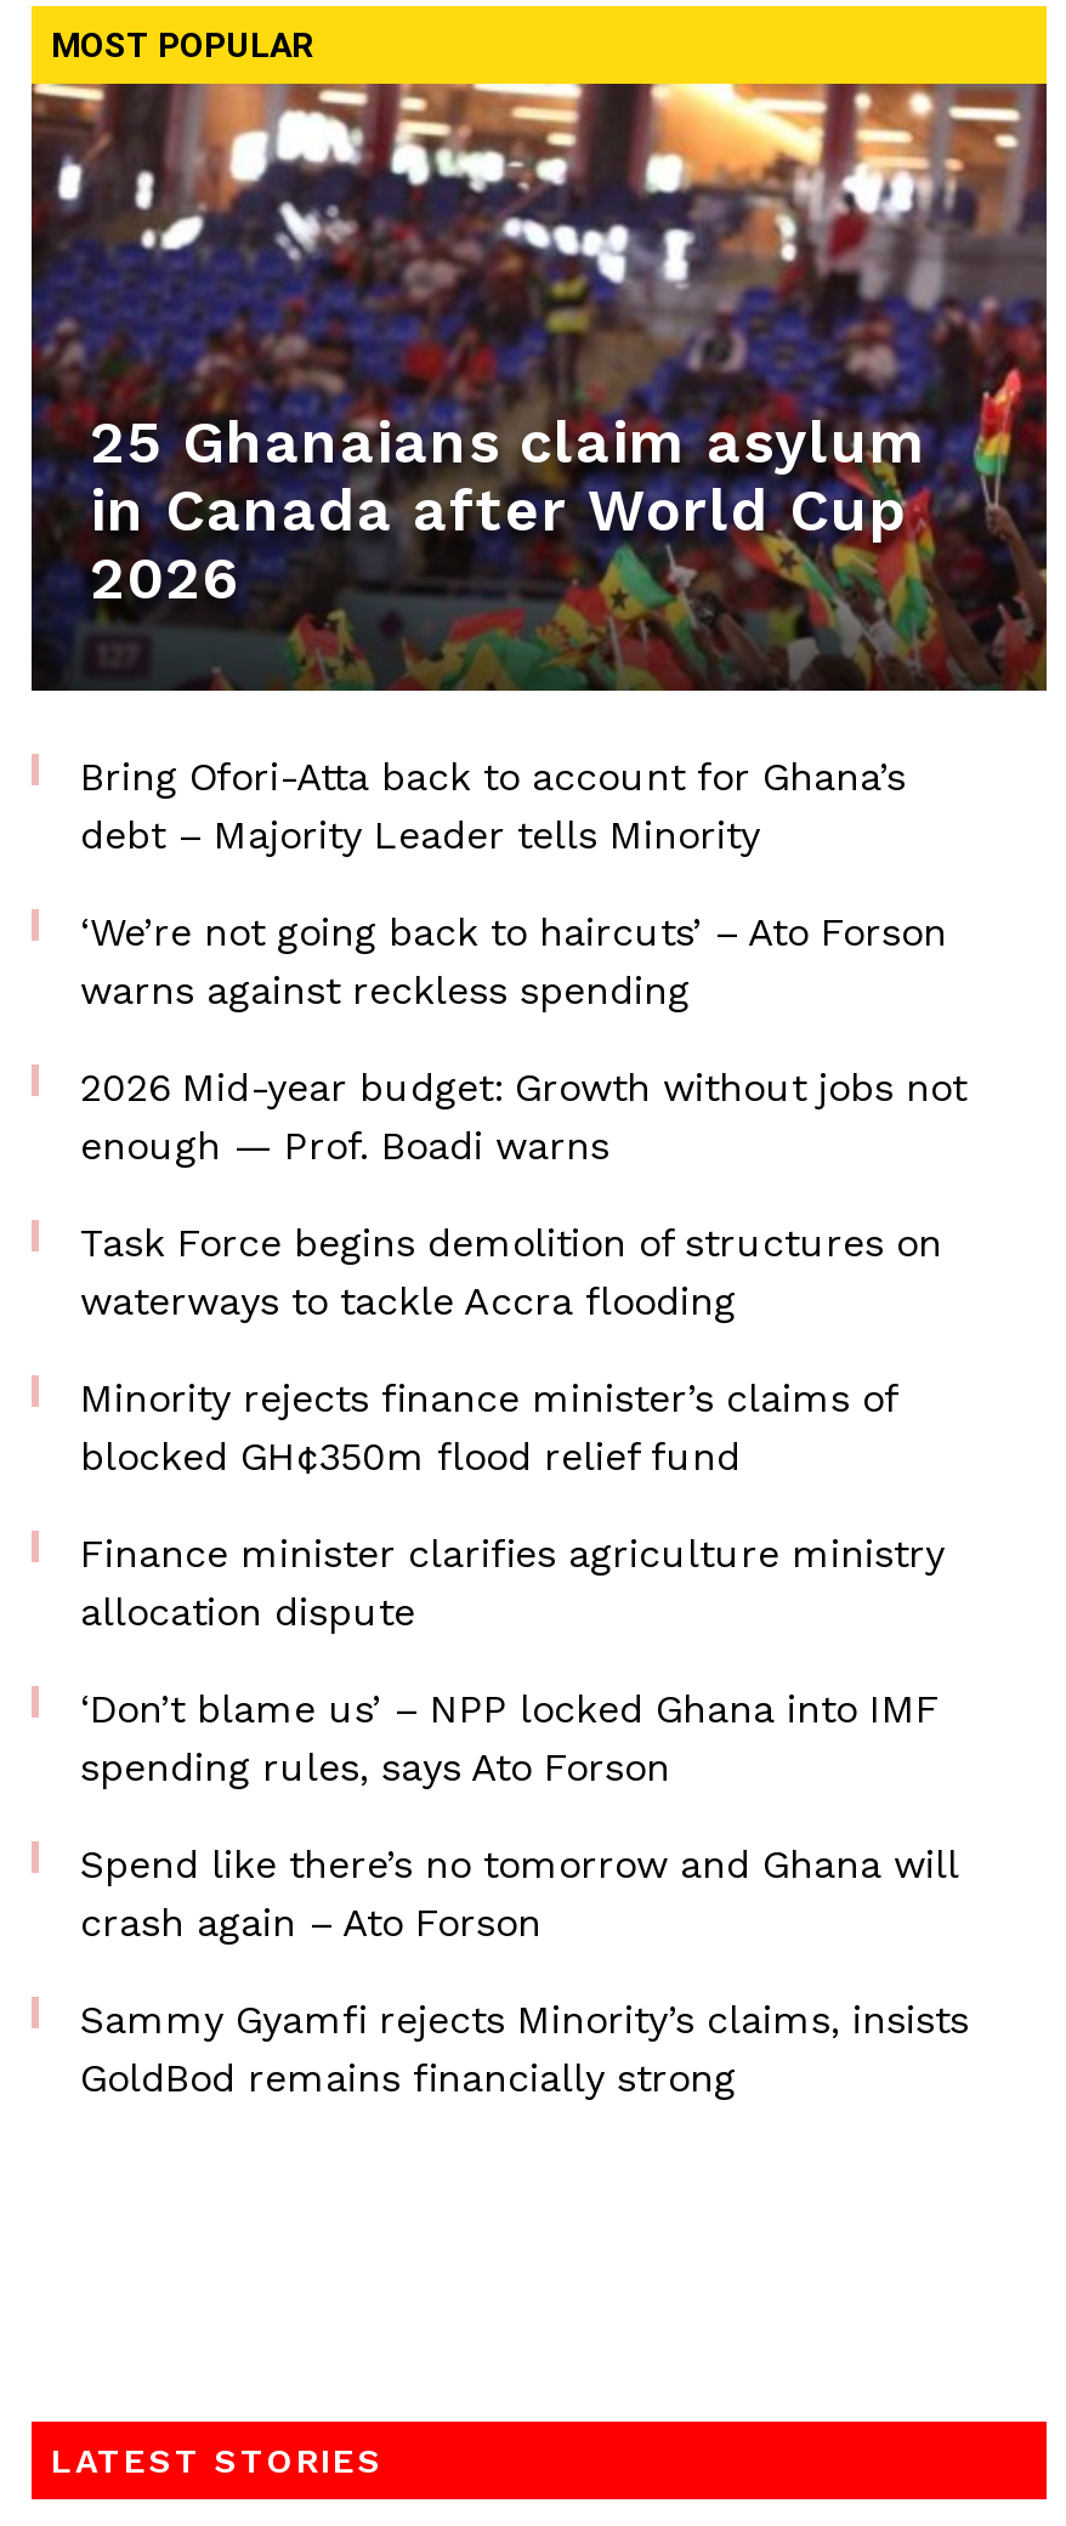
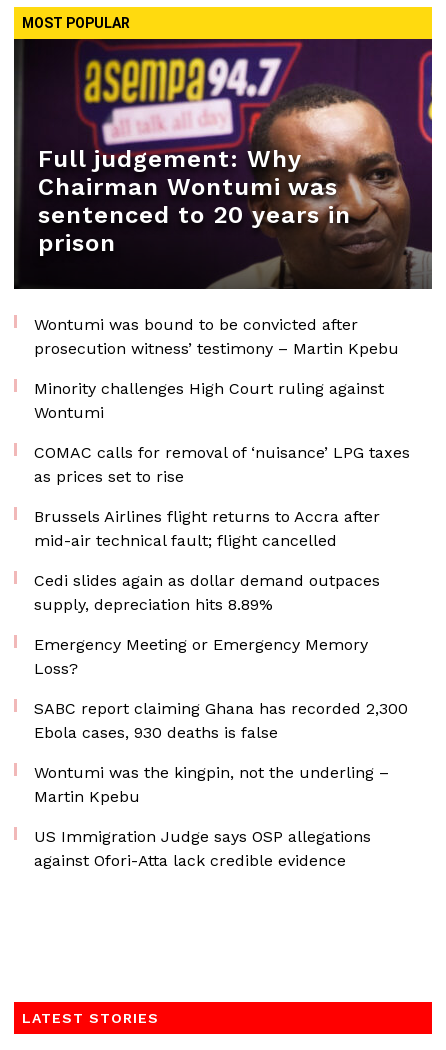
[29,81,1049,691] [image] | 25 Ghanaians claim asylum | in Canada after World Cup | 2026 -> [13,38,433,289] [image] | Full judgement: Why | Chairman Wontumi was | sentenced to 20 years in | prison
[80,754,906,858] Bring Ofori-Atta back to account for Ghana’s | debt – Majority Leader tells Minority -> [34,315,399,358] Wontumi was bound to be convicted after | prosecution witness’ testimony – Martin Kpebu
[80,909,947,1014] ‘We’re not going back to haircuts’ – Ato Forson | warns against reckless spending -> [34,379,384,422] Minority challenges High Court ruling against | Wontumi
[80,1065,966,1169] 2026 Mid-year budget: Growth without jobs not | enough — Prof. Boadi warns -> [34,443,410,486] COMAC calls for removal of ‘nuisance’ LPG taxes | as prices set to rise
[80,1220,942,1324] Task Force begins demolition of structures on | waterways to tackle Accra flooding -> [34,507,380,550] Brussels Airlines flight returns to Accra after | mid-air technical fault; flight cancelled
[80,1375,896,1480] Minority rejects finance minister’s claims of | blocked GH¢350m flood relief fund -> [34,571,380,614] Cedi slides again as dollar demand outpaces | supply, depreciation hits 8.89%
[80,1531,945,1635] Finance minister clarifies agriculture ministry | allocation dispute -> [34,635,368,678] Emergency Meeting or Emergency Memory | Loss?
[80,1686,940,1790] ‘Don’t blame us’ – NPP locked Ghana into IMF | spending rules, says Ato Forson -> [34,699,408,742] SABC report claiming Ghana has recorded 2,300 | Ebola cases, 930 deaths is false
[80,1841,957,1946] Spend like there’s no tomorrow and Ghana will | crash again – Ato Forson -> [34,763,389,806] Wontumi was the kingpin, not the underling – | Martin Kpebu
[80,1997,969,2101] Sammy Gyamfi rejects Minority’s claims, insists | GoldBod remains financially strong -> [34,827,371,870] US Immigration Judge says OSP allegations | against Ofori-Atta lack credible evidence

